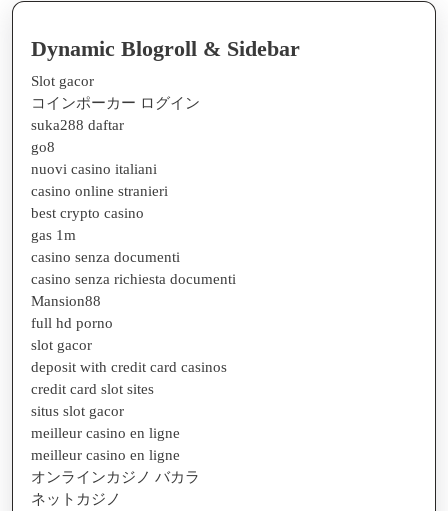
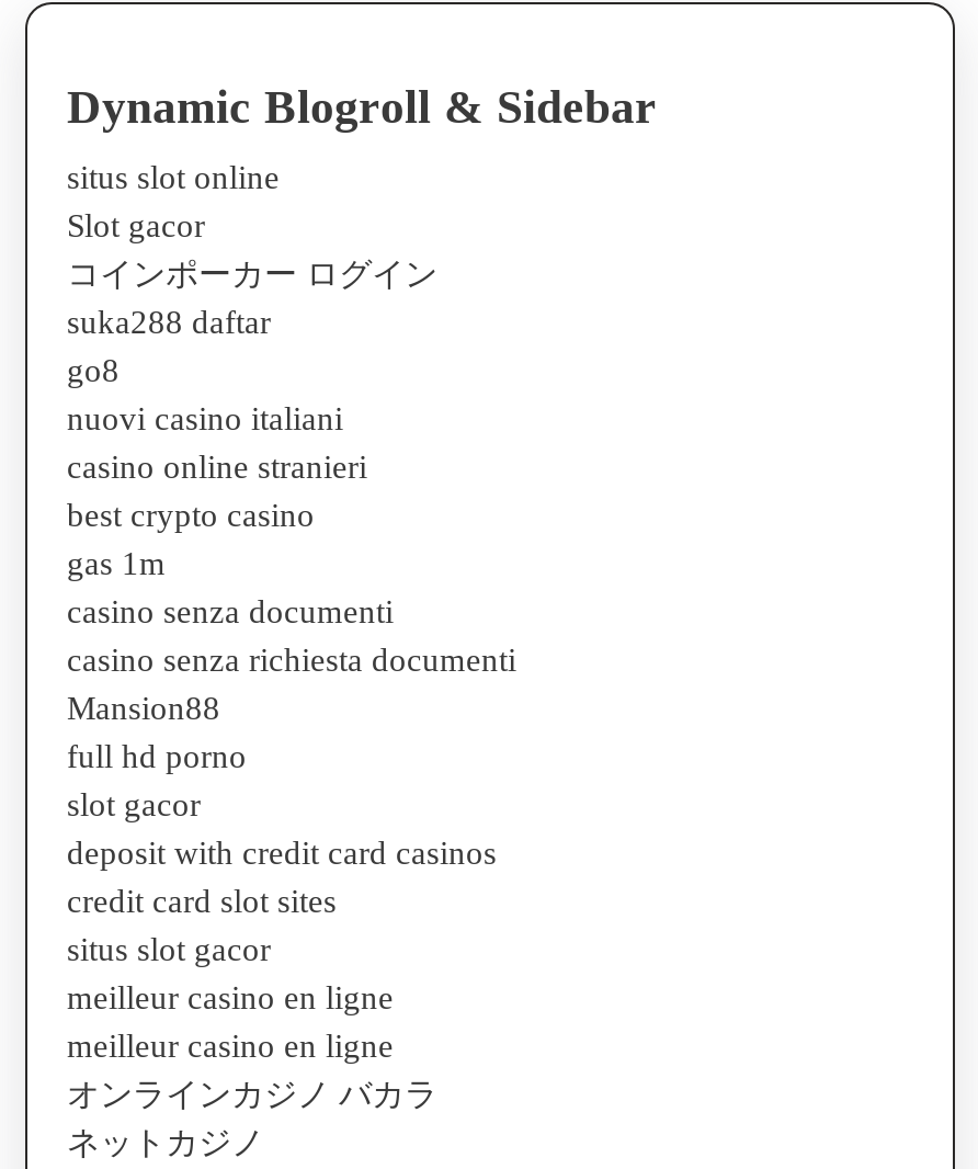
none -> [67,160,280,195] situs slot online

